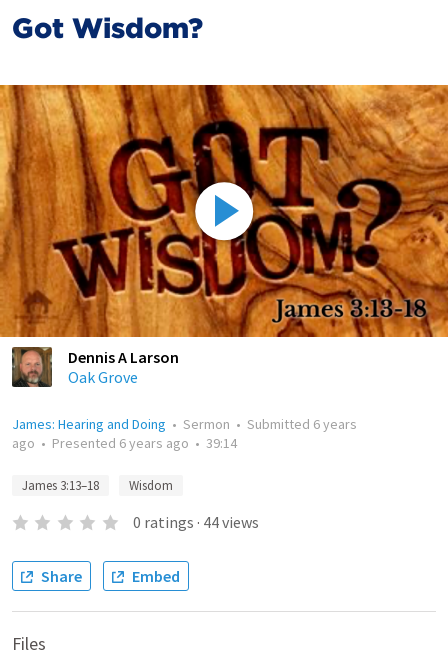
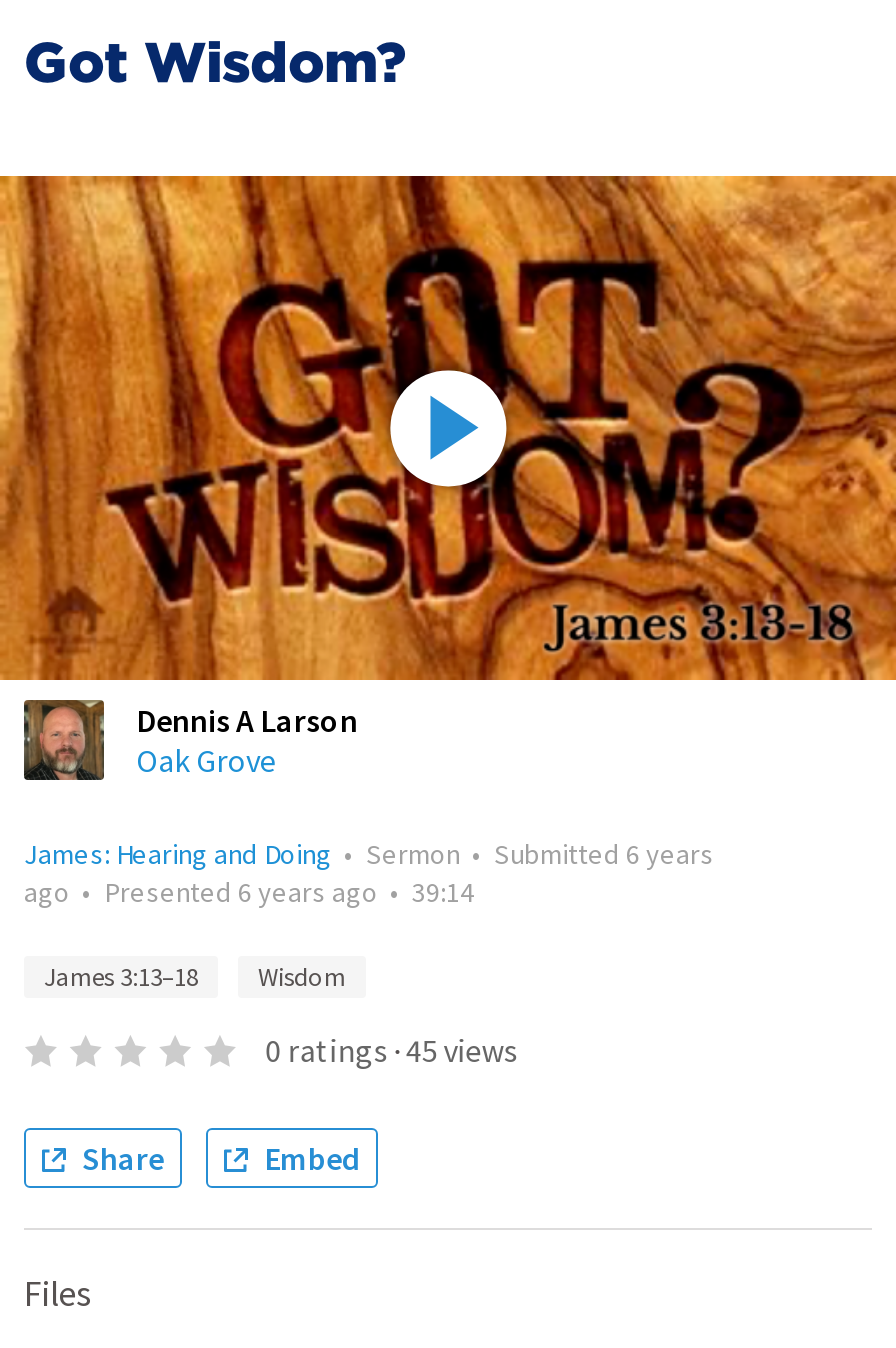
[133,512,259,532] 0 ratings · 44 views -> [265,1030,517,1070] 0 ratings · 45 views

